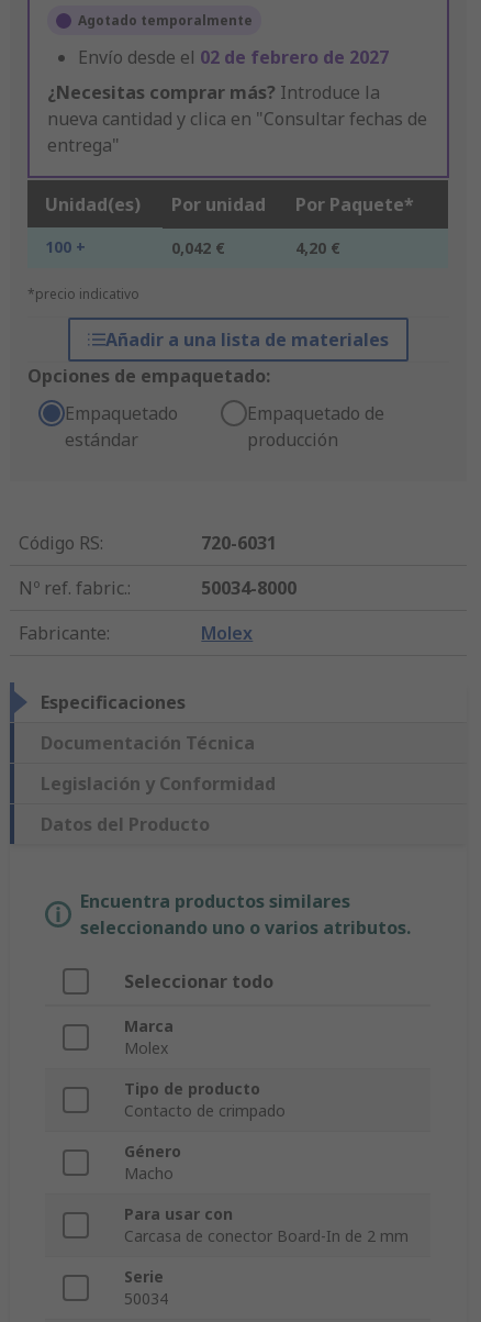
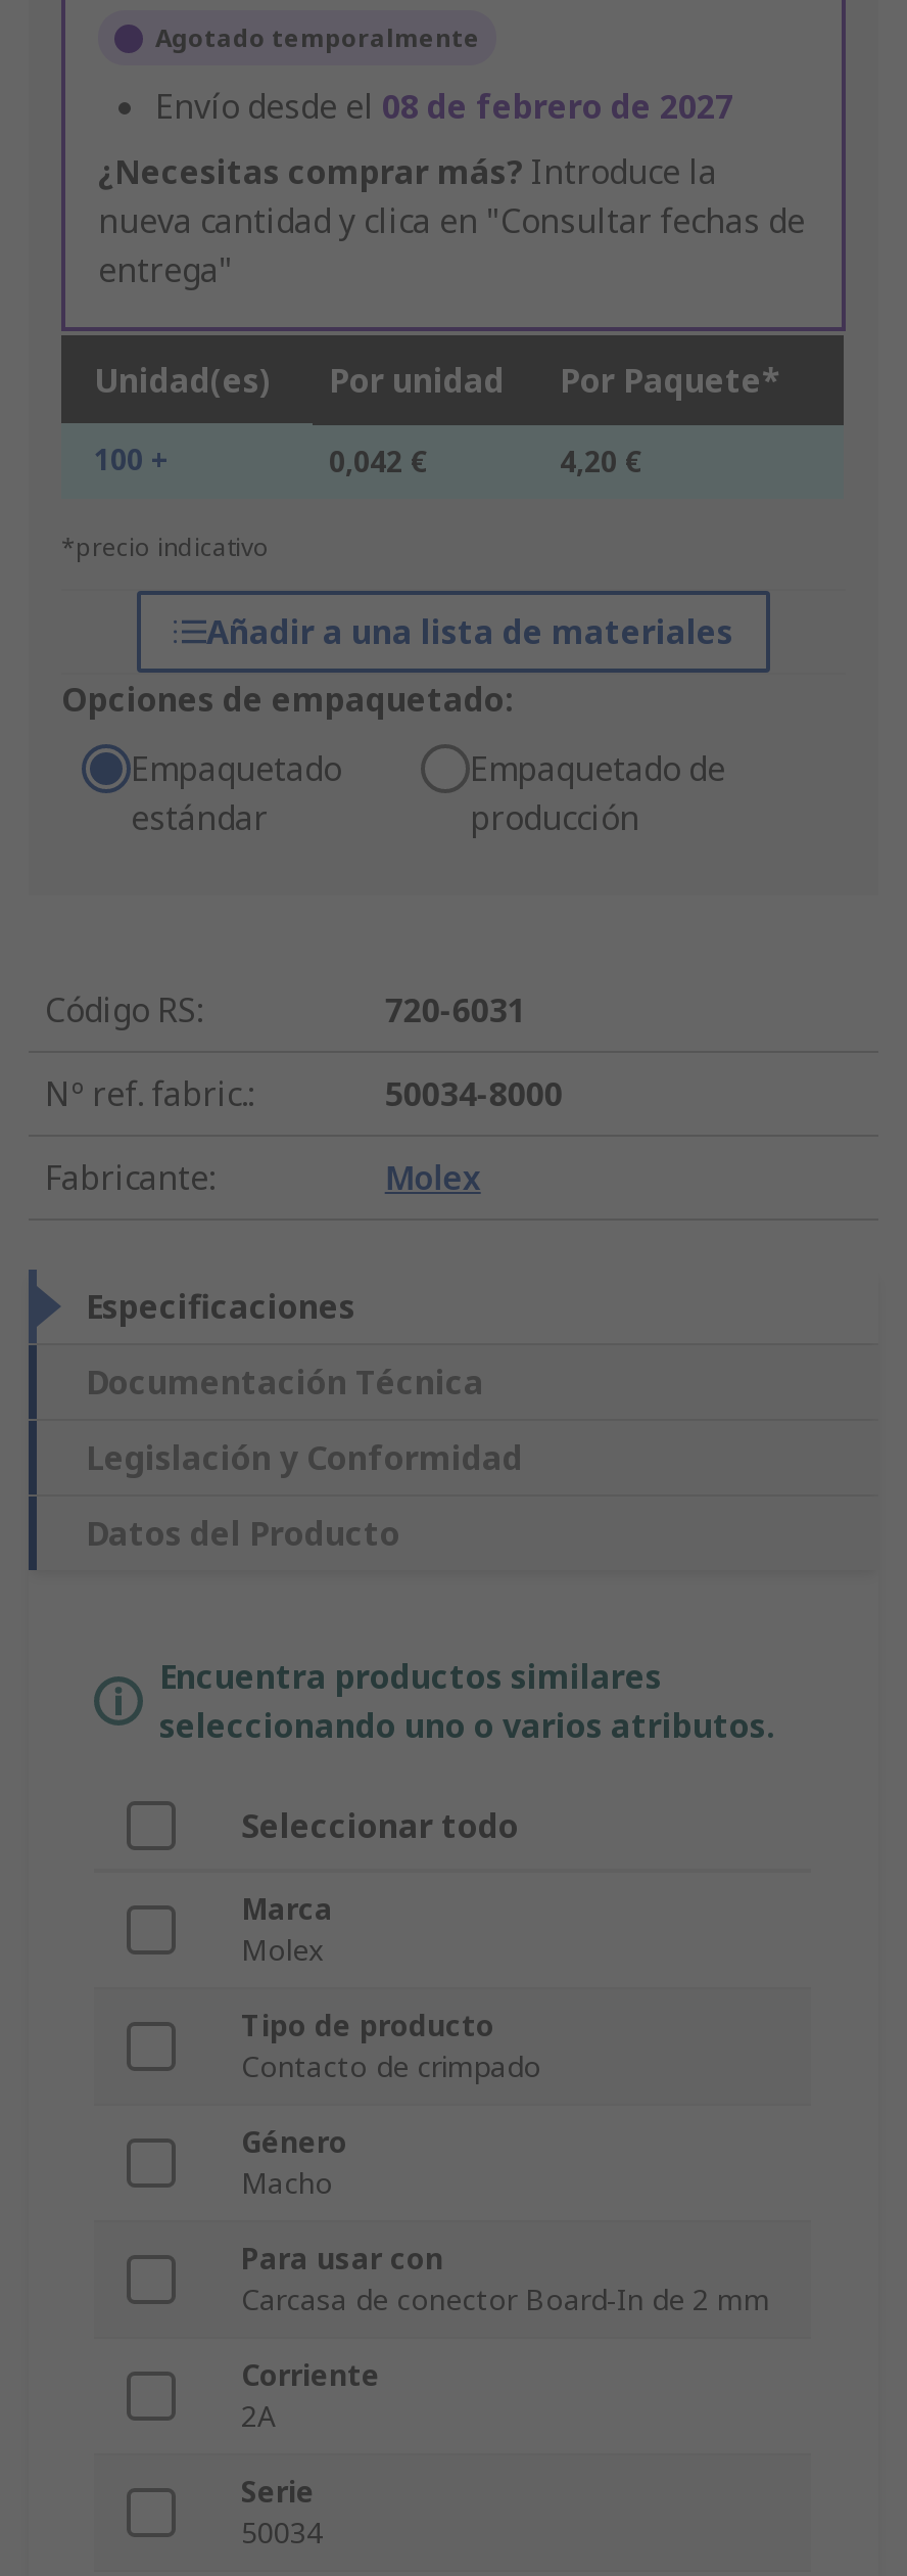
[78,46,389,70] Envío desde el 02 de febrero de 2027 -> [155,85,733,130] Envío desde el 08 de febrero de 2027
none -> [241,2356,380,2436] Corriente | 2A

